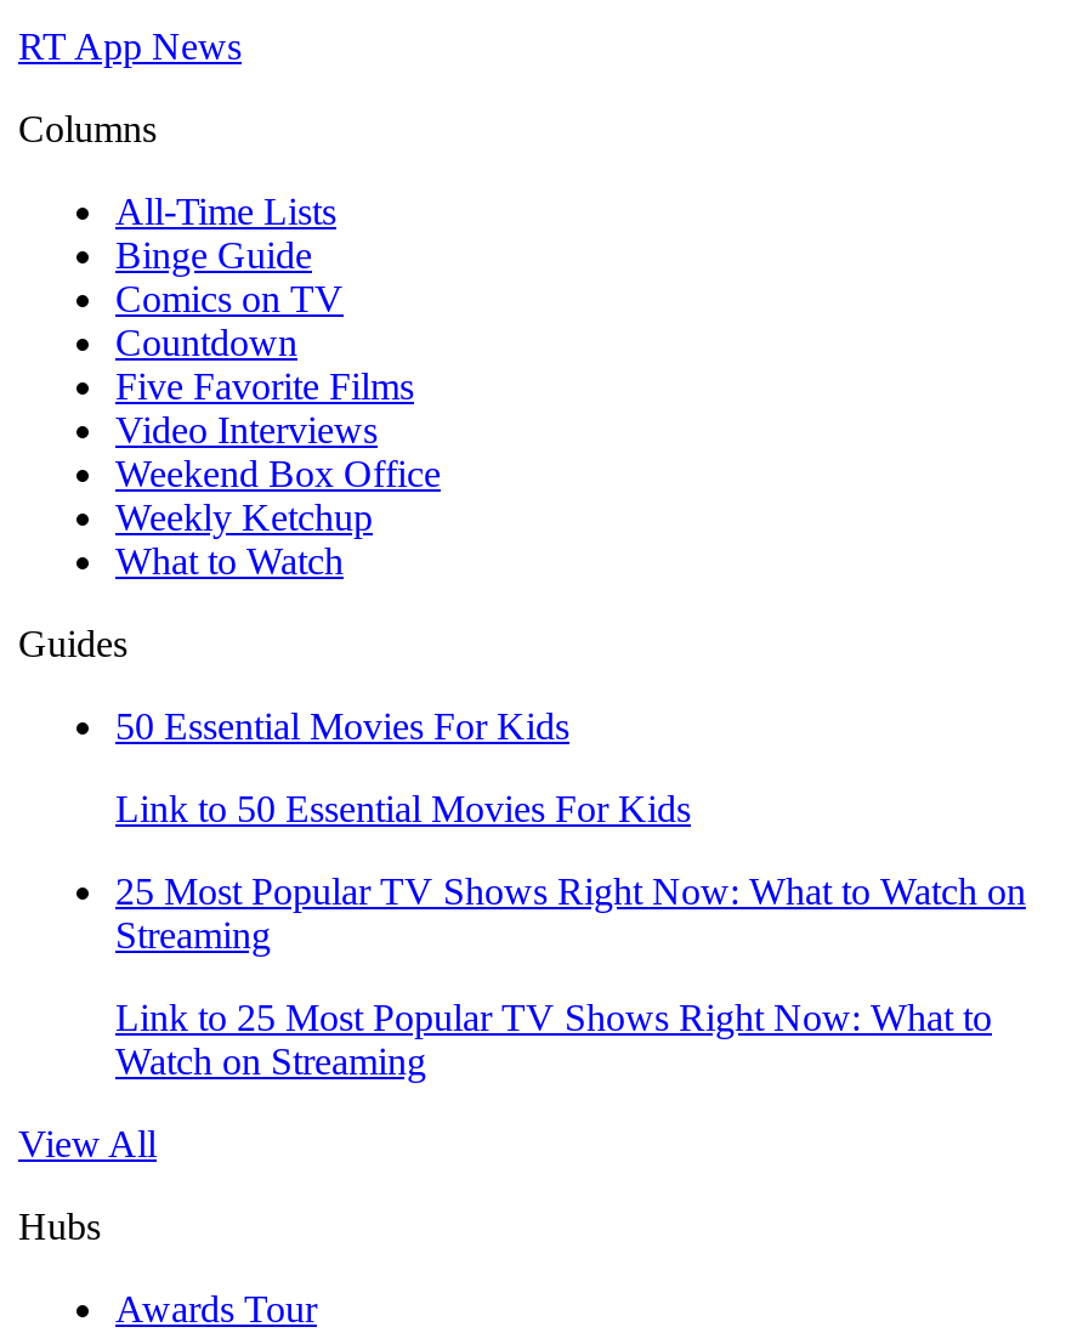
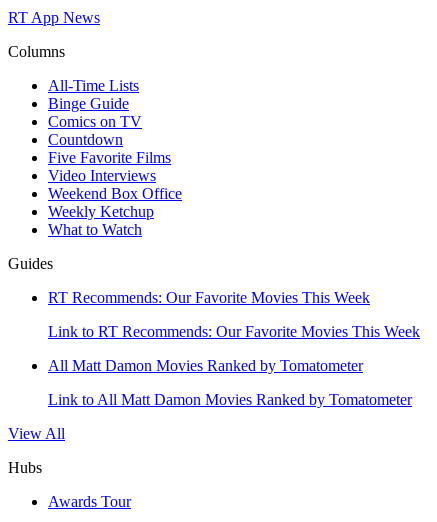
[115,705,569,747] 50 Essential Movies For Kids -> [48,289,370,306] RT Recommends: Our Favorite Movies This Week
[115,788,691,829] Link to 50 Essential Movies For Kids -> [48,323,420,340] Link to RT Recommends: Our Favorite Movies This Week
[115,871,1026,955] 25 Most Popular TV Shows Right Now: What to Watch on | Streaming -> [48,357,363,374] All Matt Damon Movies Ranked by Tomatometer
[115,997,992,1082] Link to 25 Most Popular TV Shows Right Now: What to | Watch on Streaming -> [48,391,412,408] Link to All Matt Damon Movies Ranked by Tomatometer

